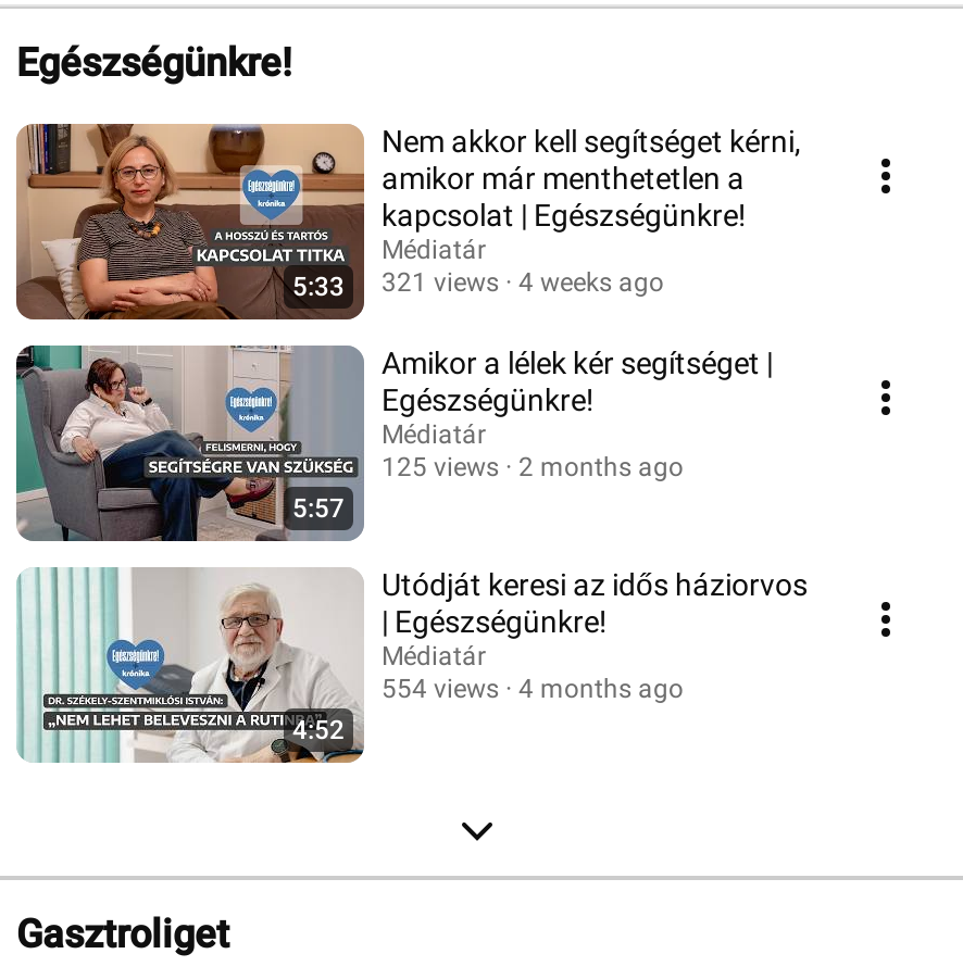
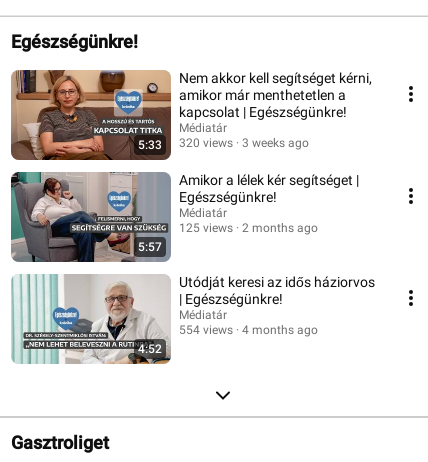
[382,268,499,299] 321 views -> [179,136,233,150] 320 views
[518,268,664,299] 4 weeks ago -> [242,136,309,150] 3 weeks ago

